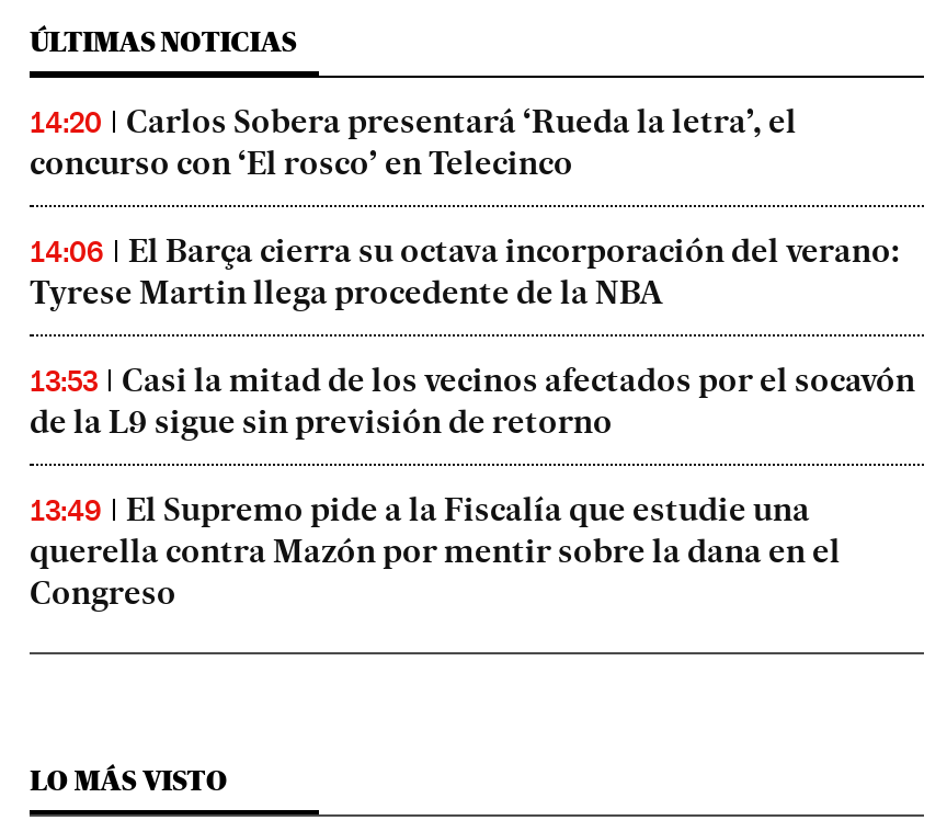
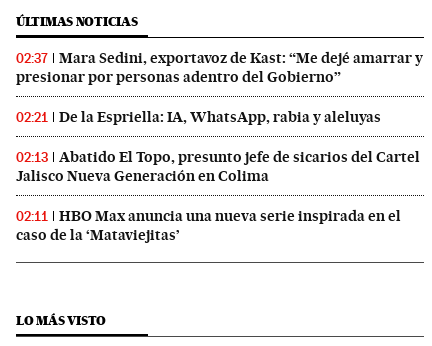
[30,101,797,182] 14:20 | Carlos Sobera presentará ‘Rueda la letra’, el | concurso con ‘El rosco’ en Telecinco -> [16,49,423,86] 02:37 | Mara Sedini, exportavoz de Kast: “Me dejé amarrar y | presionar por personas adentro del Gobierno”
[30,230,900,311] 14:06 | El Barça cierra su octava incorporación del verano: | Tyrese Martin llega procedente de la NBA -> [16,108,381,126] 02:21 | De la Espriella: IA, WhatsApp, rabia y aleluyas
[30,359,915,440] 13:53 | Casi la mitad de los vecinos afectados por el socavón | de la L9 sigue sin previsión de retorno -> [16,148,420,185] 02:13 | Abatido El Topo, presunto jefe de sicarios del Cartel | Jalisco Nueva Generación en Colima
[30,489,841,611] 13:49 | El Supremo pide a la Fiscalía que estudie una | querella contra Mazón por mentir sobre la dana en el | Congreso -> [16,207,401,244] 02:11 | HBO Max anuncia una nueva serie inspirada en el | caso de la ‘Mataviejitas’

